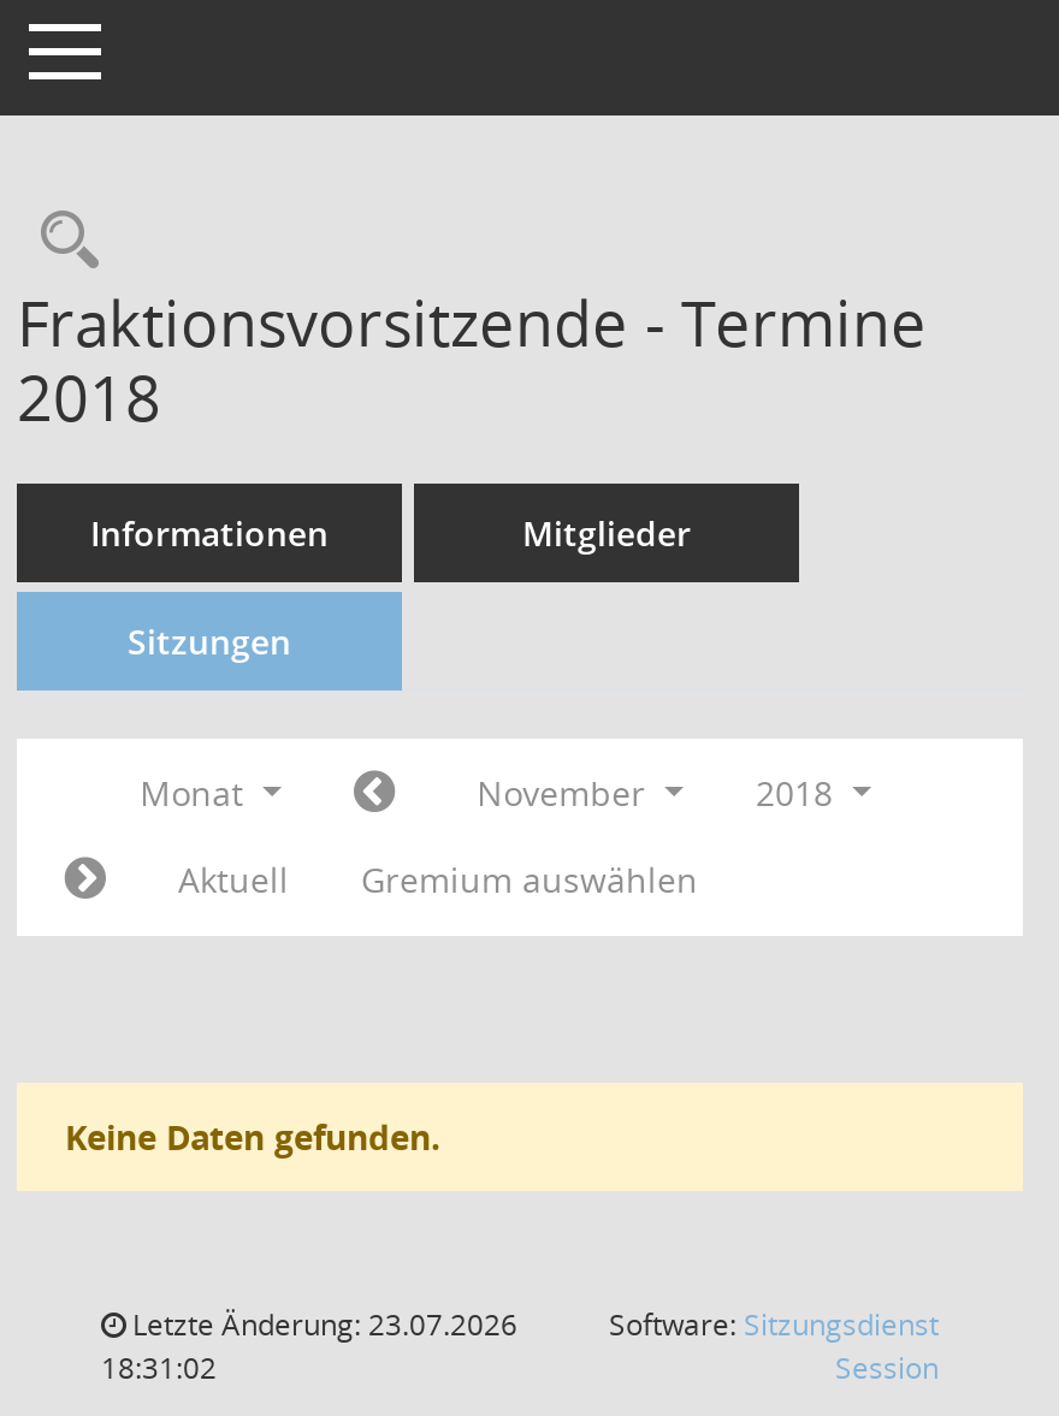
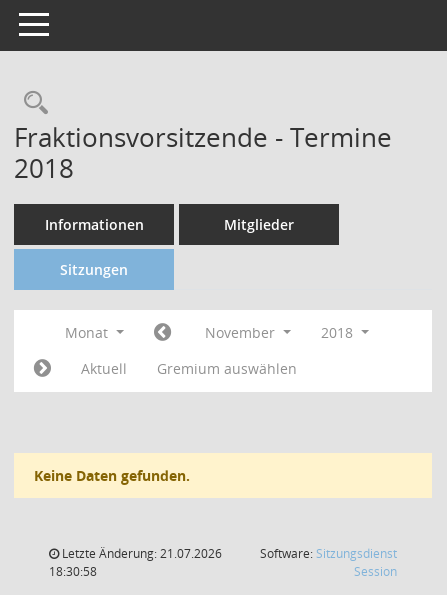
[125,1304,517,1345] Letzte Änderung: 23.07.2026 -> [59,545,222,562] Letzte Änderung: 21.07.2026
[101,1347,217,1388] 18:31:02 -> [49,563,97,580] 18:30:58

